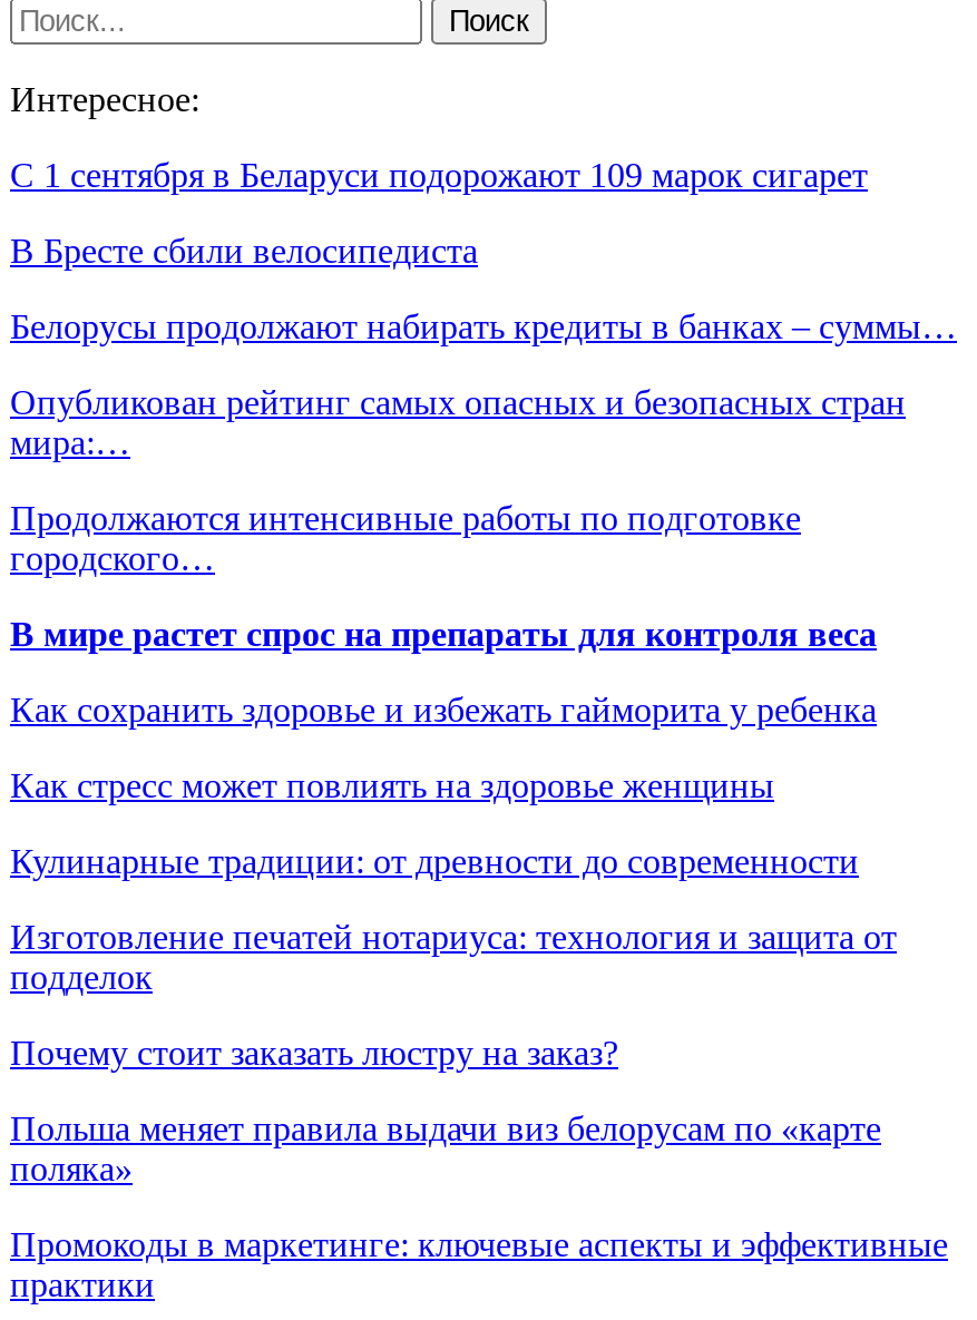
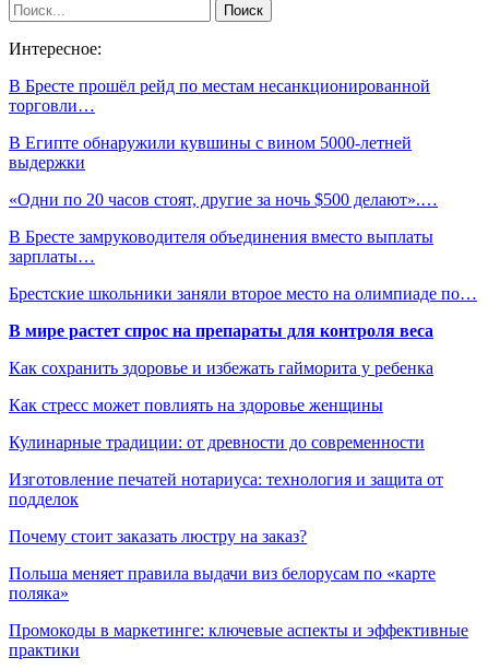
[10,156,868,193] С 1 сентября в Беларуси подорожают 109 марок сигарет -> [9,76,430,115] В Бресте прошёл рейд по местам несанкционированной | торговли…
[10,231,478,269] В Бресте сбили велосипедиста -> [9,133,412,171] В Египте обнаружили кувшины с вином 5000-летней | выдержки
[10,307,957,345] Белорусы продолжают набирать кредиты в банках – суммы… -> [9,190,438,209] «Одни по 20 часов стоят, другие за ночь $500 делают».…
[10,383,906,461] Опубликован рейтинг самых опасных и безопасных стран | мира:… -> [9,227,433,265] В Бресте замруководителя объединения вместо выплаты | зарплаты…
[10,499,801,577] Продолжаются интенсивные работы по подготовке | городского… -> [9,284,477,303] Брестские школьники заняли второе место на олимпиаде по…

